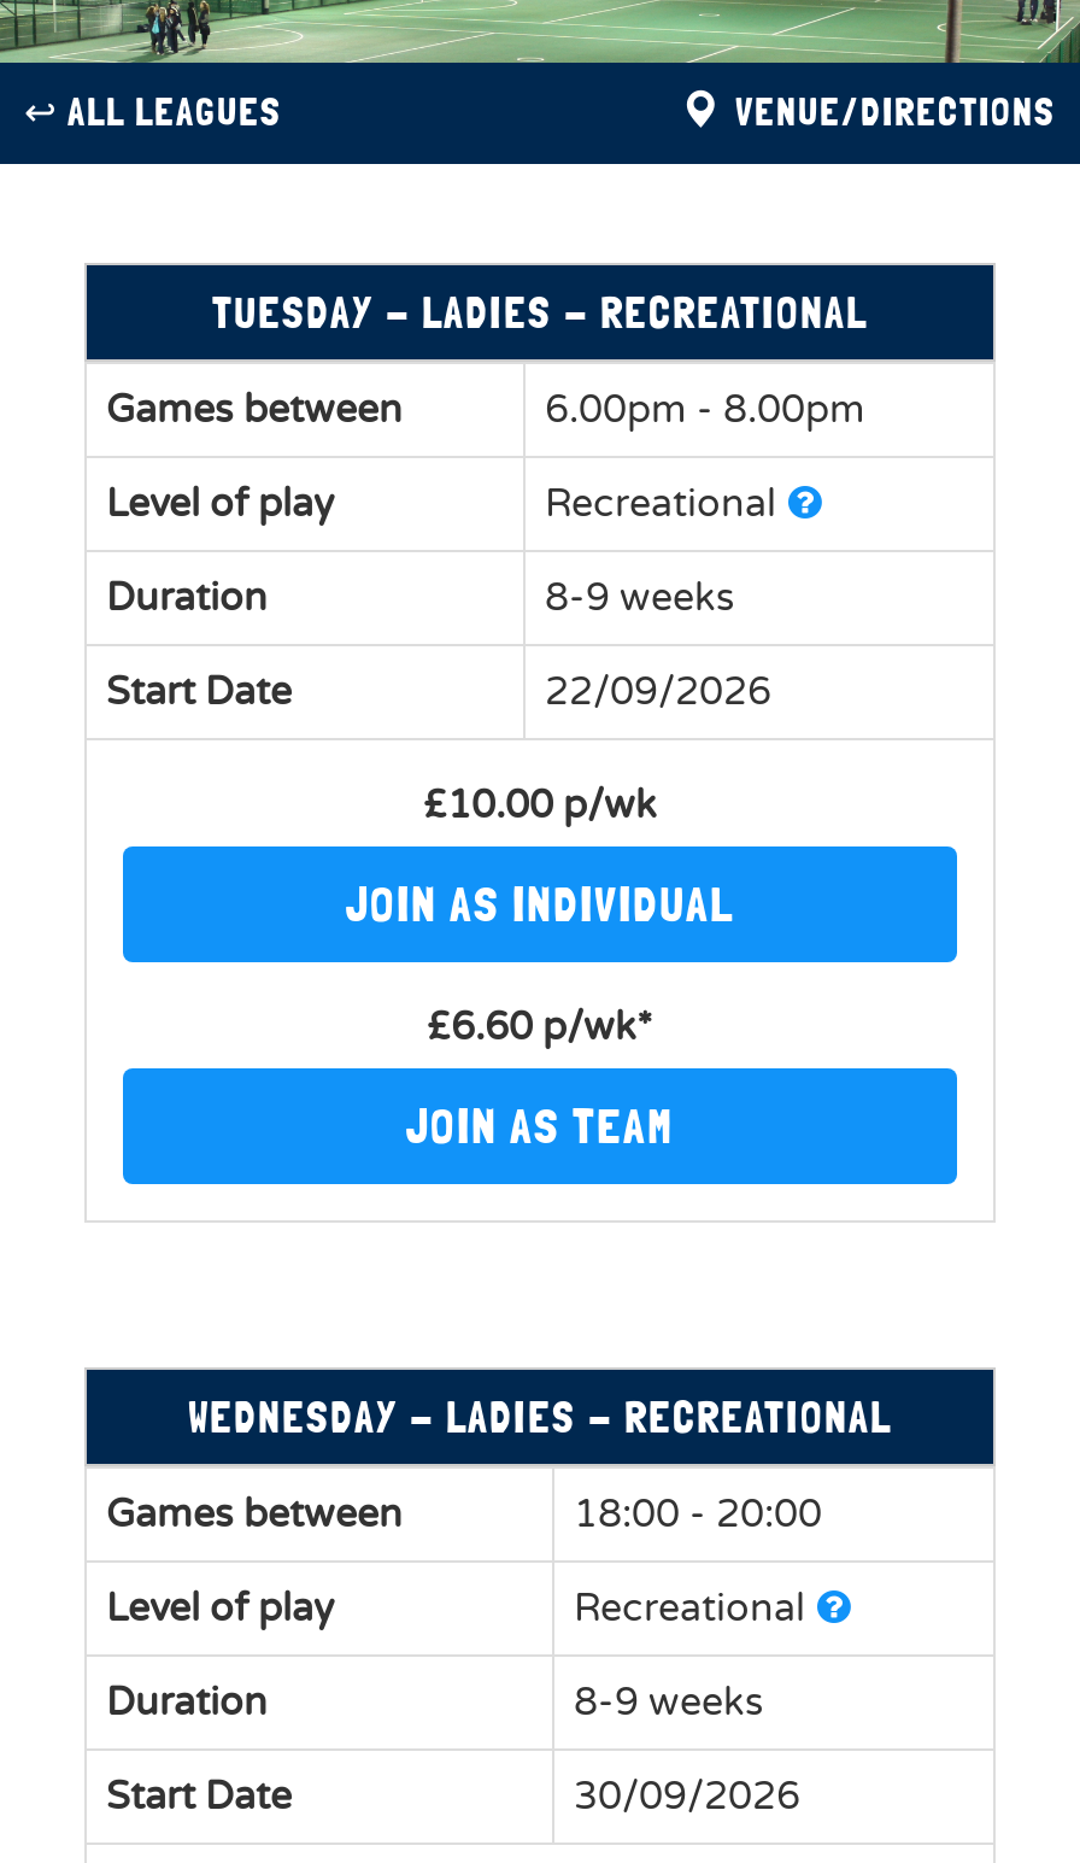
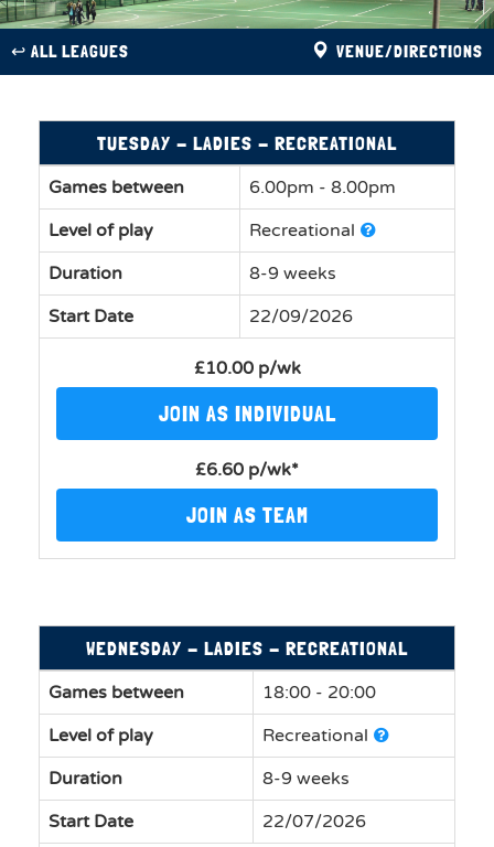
[574,1773,800,1821] 30/09/2026 -> [262,811,366,833] 22/07/2026

